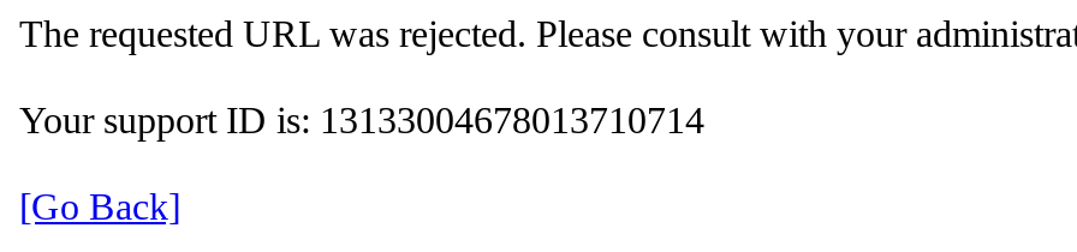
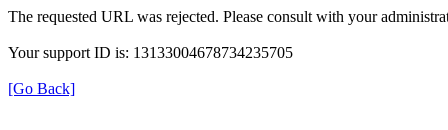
[19,100,704,140] Your support ID is: 13133004678013710714 -> [8,44,293,61] Your support ID is: 13133004678734235705

